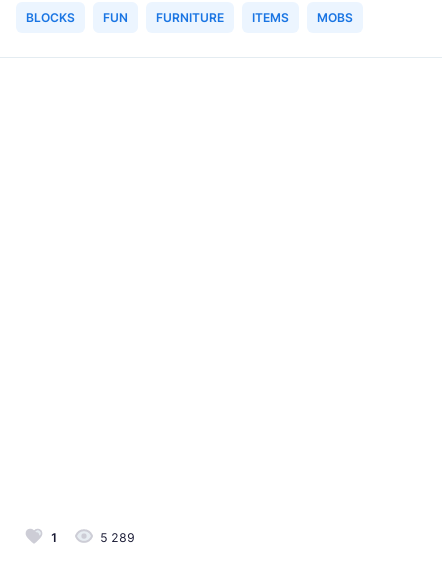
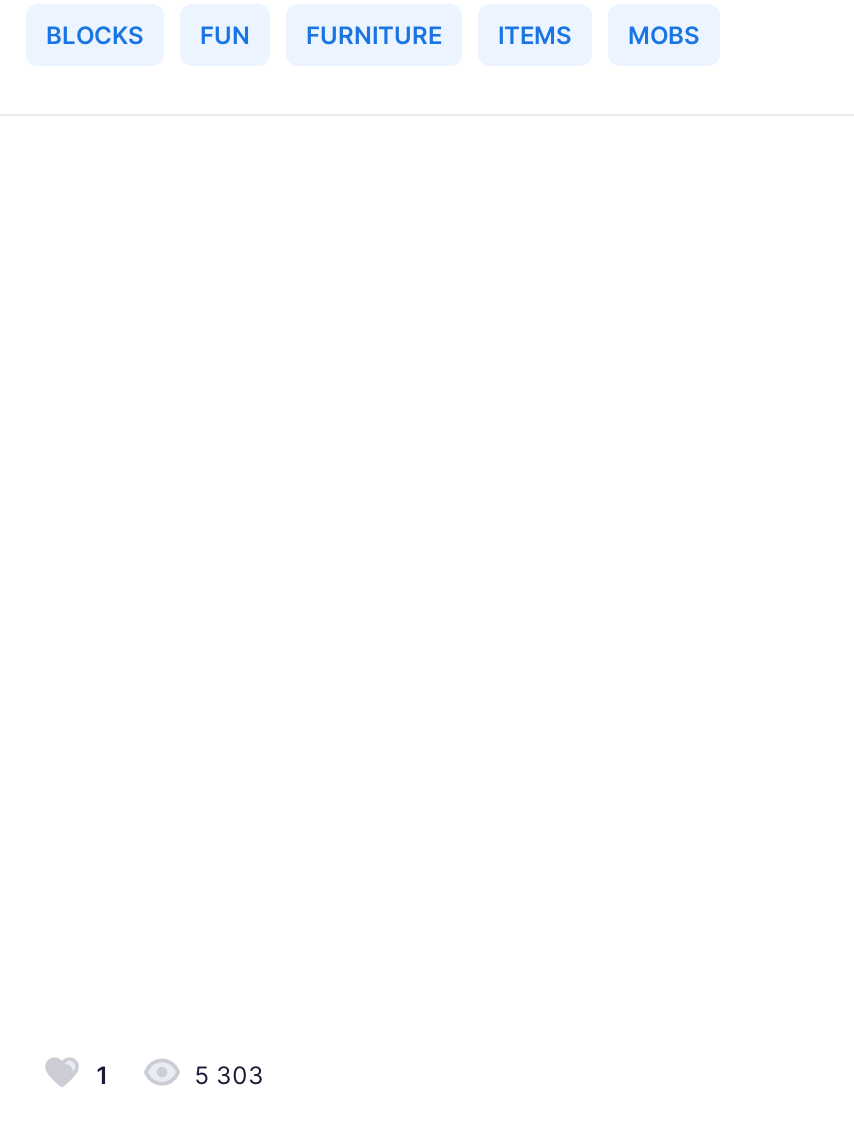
[100,530,135,545] 5 289 -> [194,1060,264,1090] 5 303

